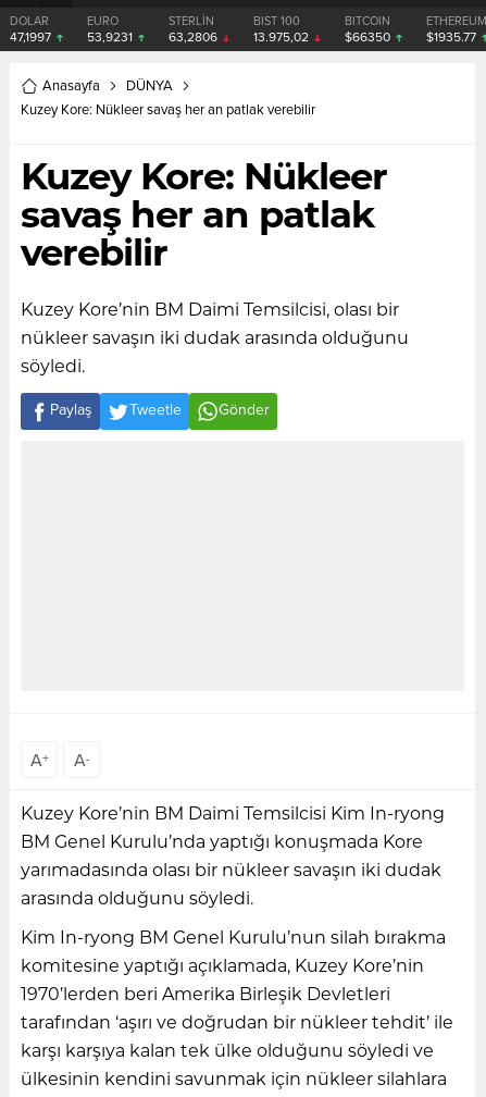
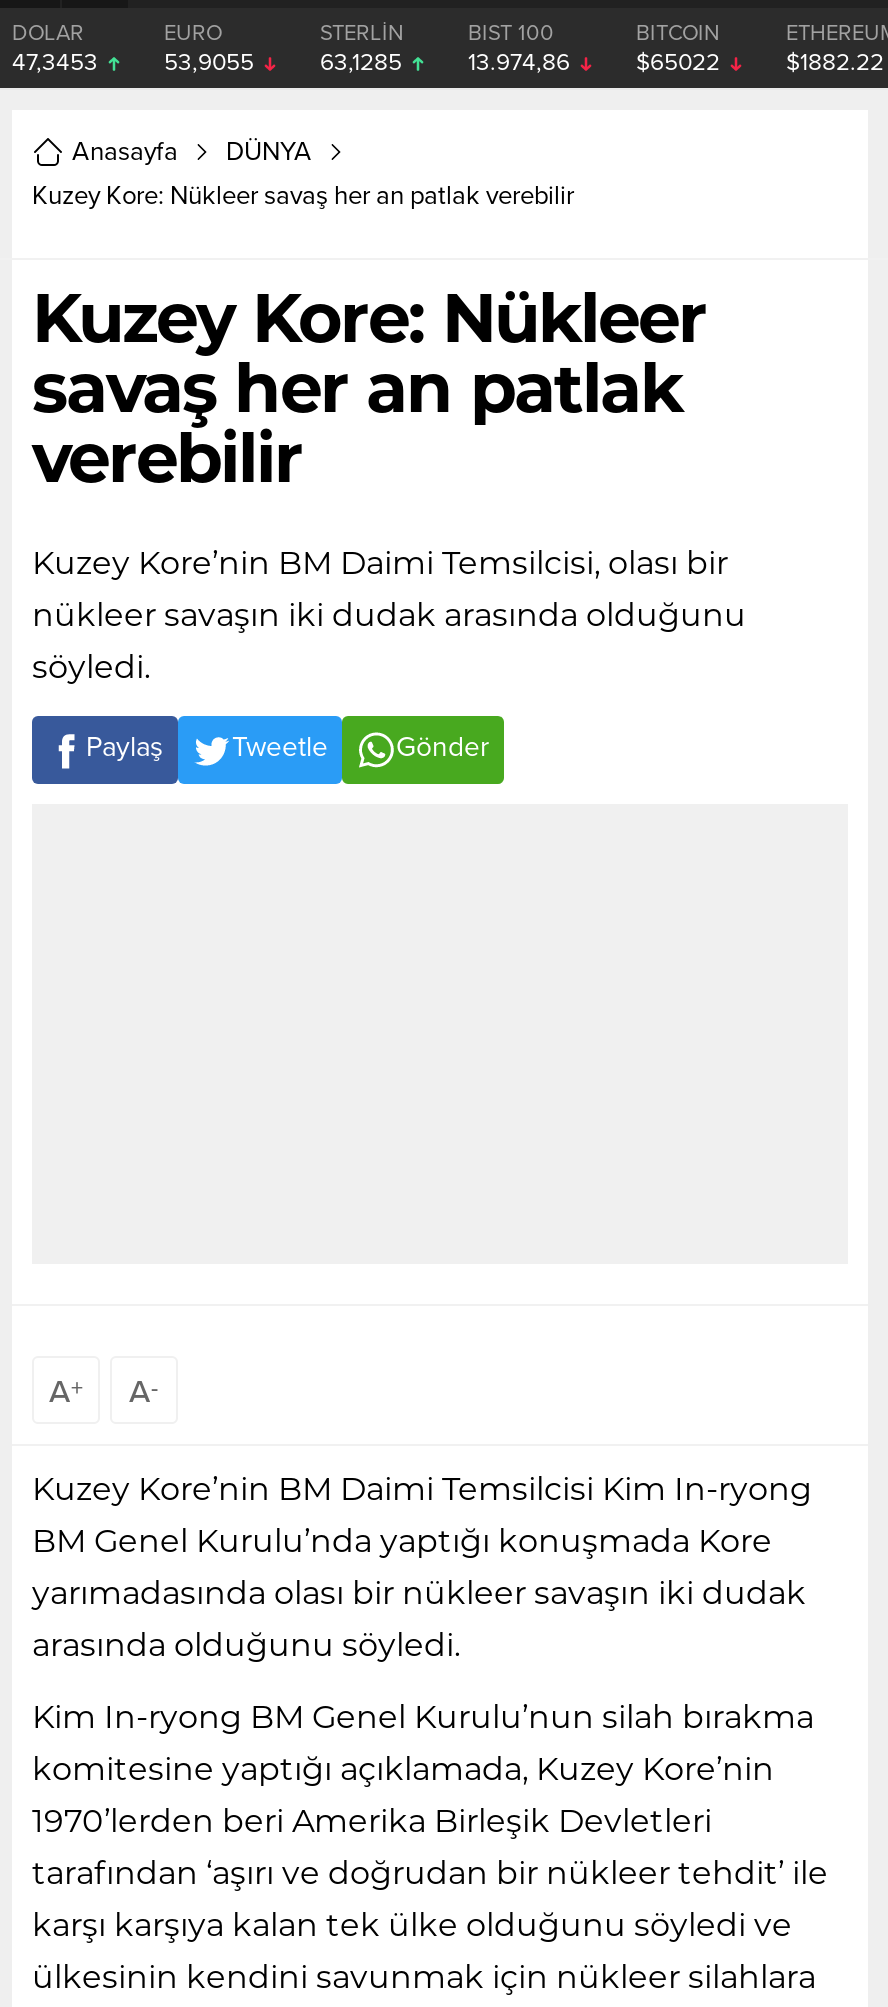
[10,29,54,45] 47,1997 -> [12,48,104,76] 47,3453
[87,29,136,45] 53,9231 -> [164,48,260,76] 53,9055
[169,29,221,45] 63,2806 -> [320,48,408,76] 63,1285
[253,29,312,45] 13.975,02 -> [468,48,576,76] 13.974,86
[345,29,394,45] $66350 -> [636,48,726,76] $65022
[426,29,479,45] $1935.77 -> [786,48,888,76] $1882.22

